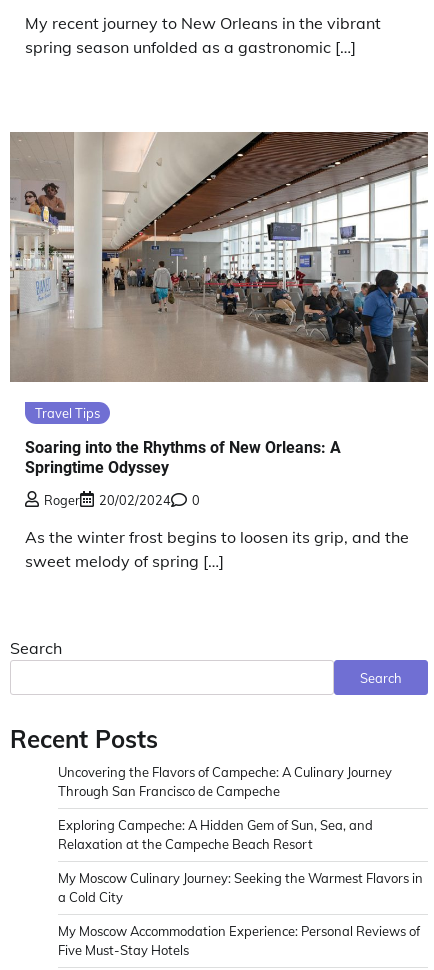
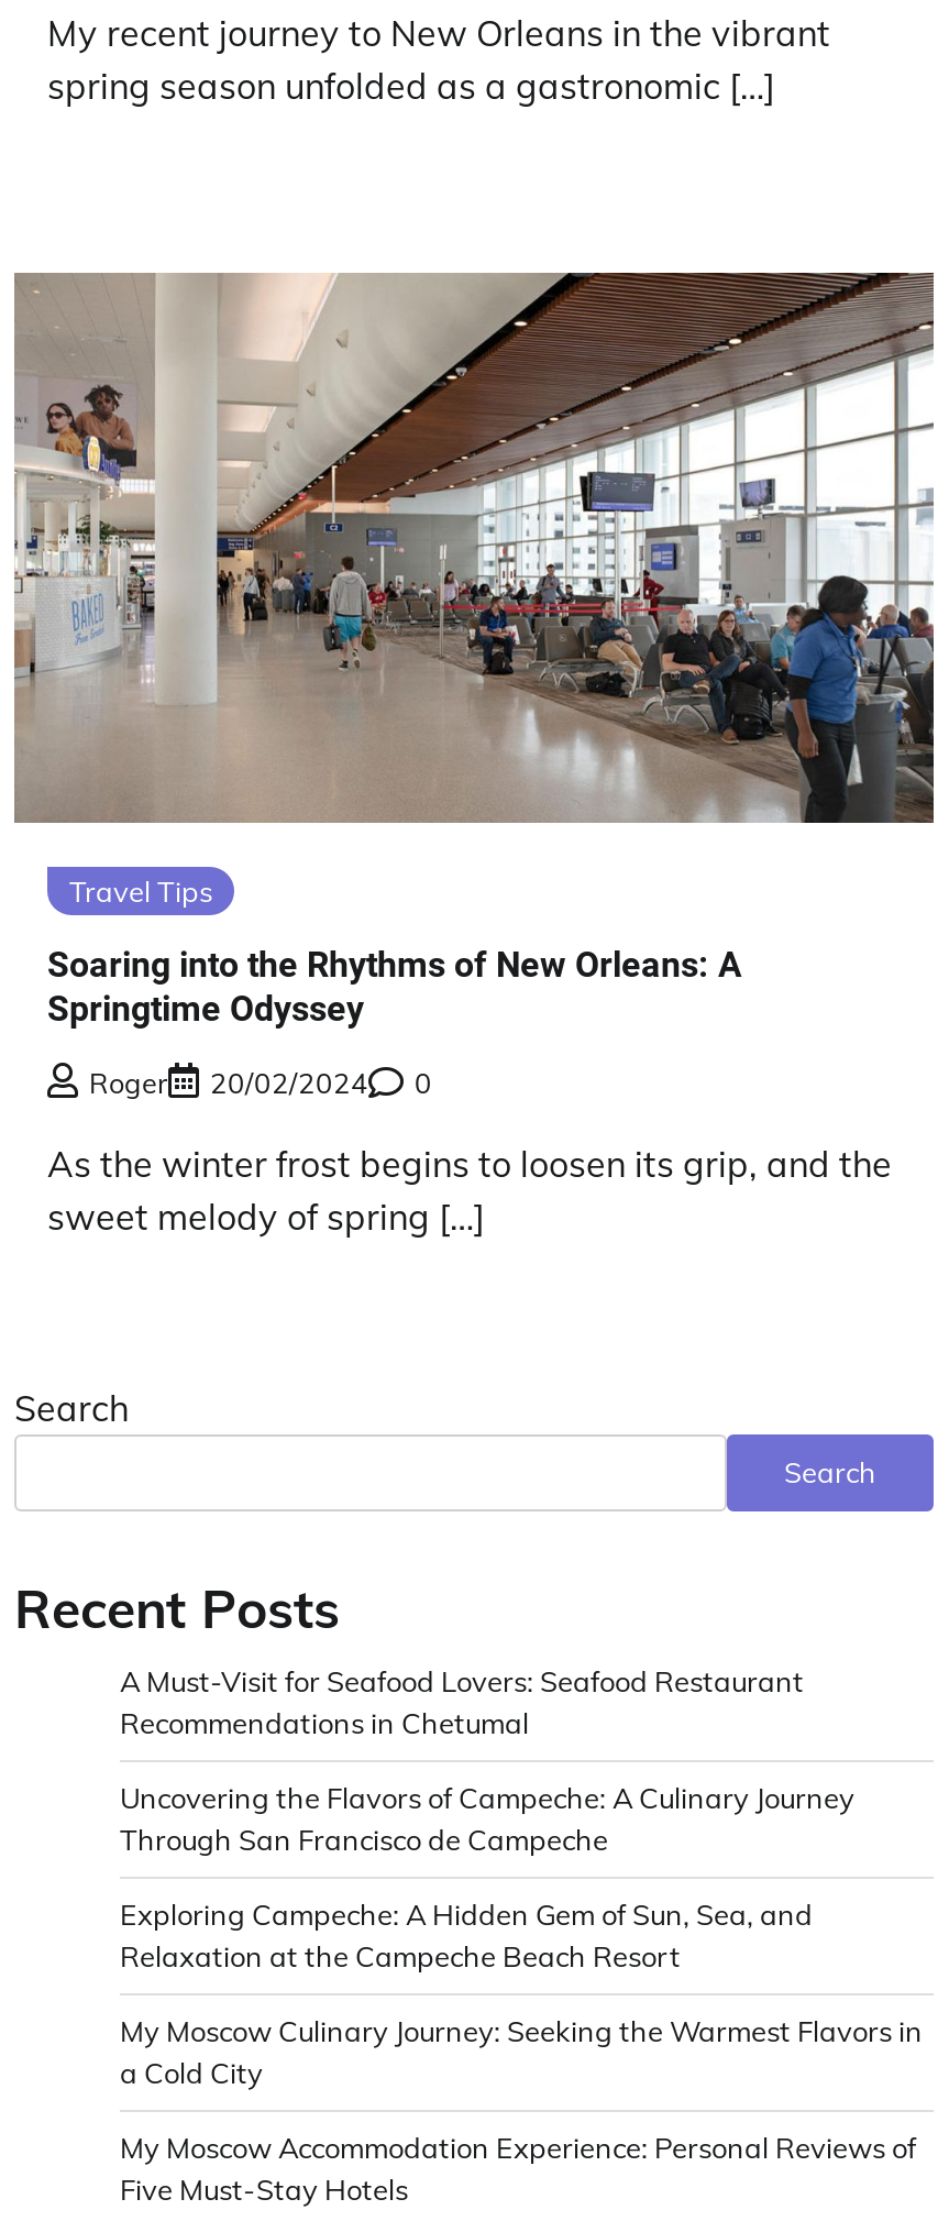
none -> [120,1662,804,1739] A Must-Visit for Seafood Lovers: Seafood Restaurant | Recommendations in Chetumal

